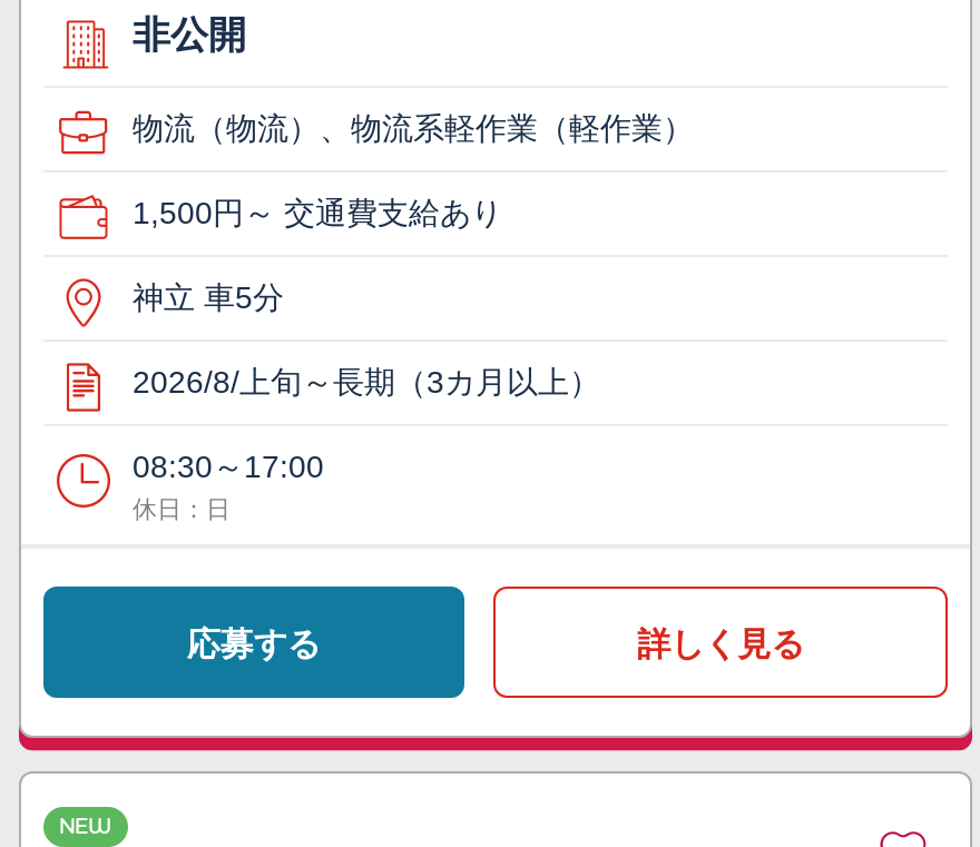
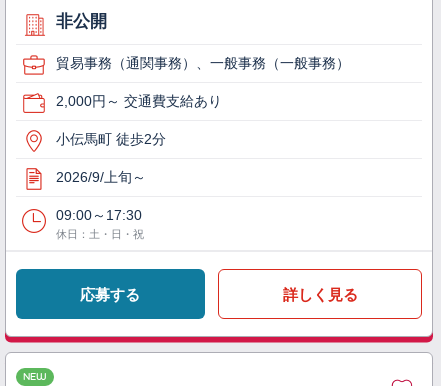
[133,111,694,146] 物流（物流）、物流系軽作業（軽作業） -> [56,55,350,71] 貿易事務（通関事務）、一般事務（一般事務）
[133,195,502,231] 1,500円～ 交通費支給あり -> [56,93,222,109] 2,000円～ 交通費支給あり
[133,280,284,316] 神立 車5分 -> [56,131,166,147] 小伝馬町 徒歩2分
[133,365,600,400] 2026/8/上旬～長期（3カ月以上） -> [56,169,146,185] 2026/9/上旬～
[133,449,324,523] 08:30～17:00 | 休日：日 -> [56,207,144,240] 09:00～17:30 | 休日：土・日・祝

